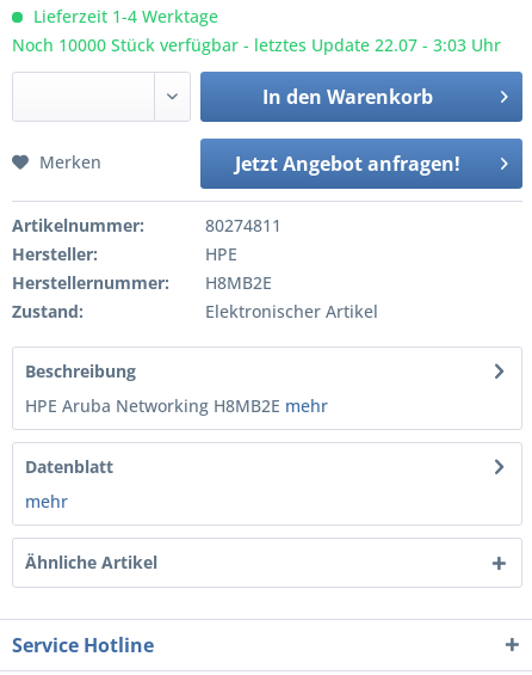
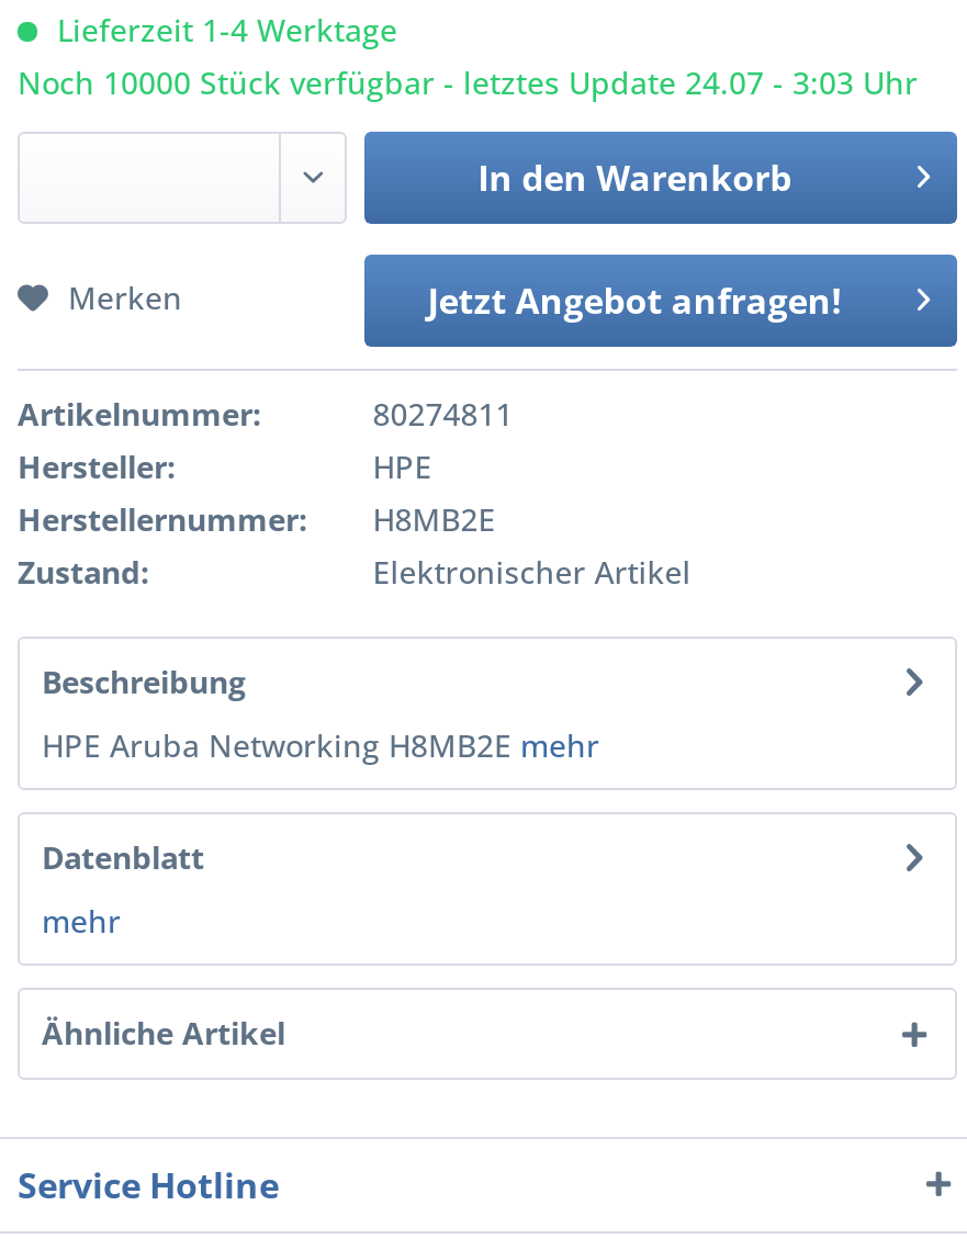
[12,33,501,56] Noch 10000 Stück verfügbar - letztes Update 22.07 - 3:03 Uhr -> [18,61,918,103] Noch 10000 Stück verfügbar - letztes Update 24.07 - 3:03 Uhr

